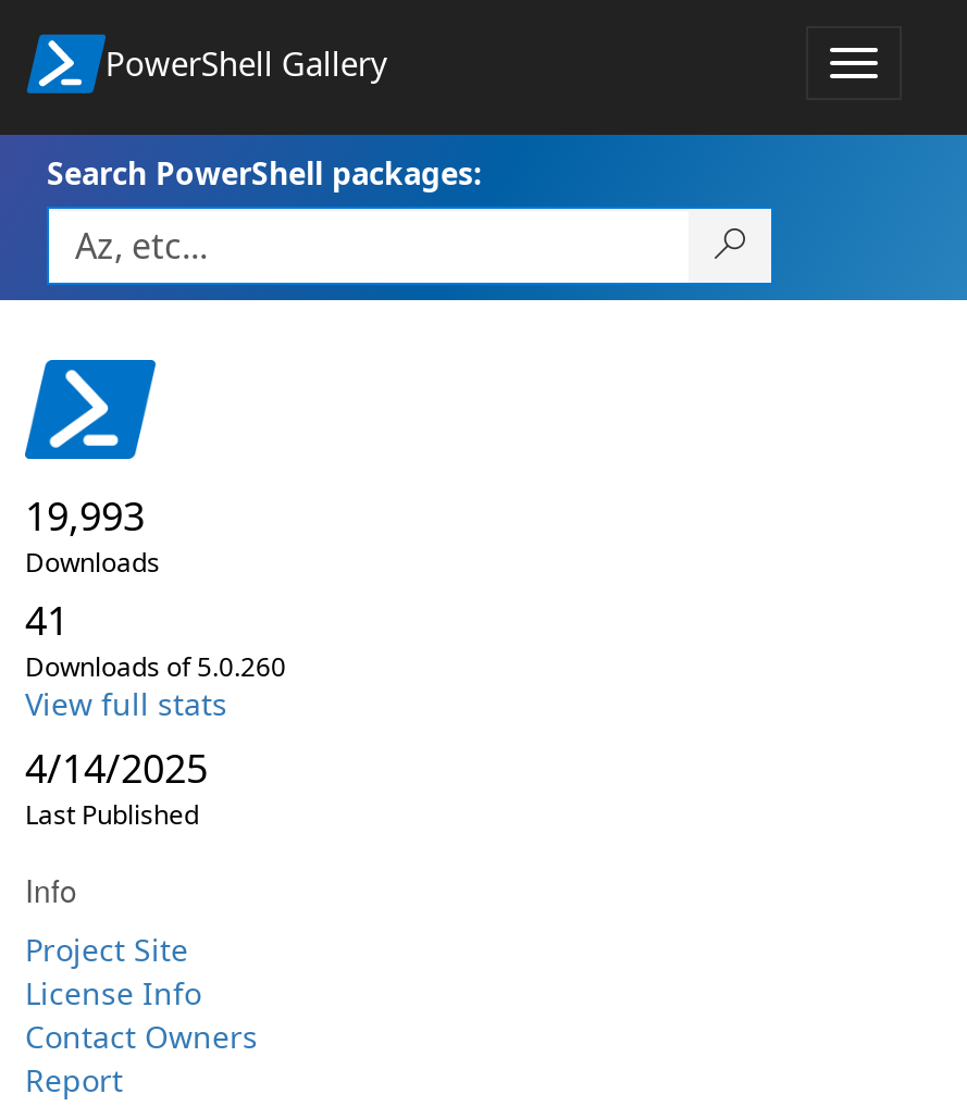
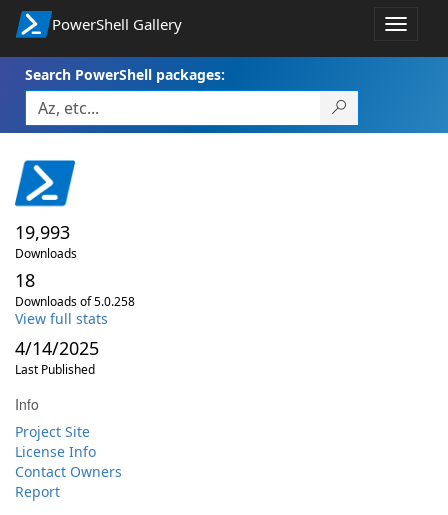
[25,594,69,646] 41 -> [15,268,35,292] 18
[25,648,286,685] Downloads of 5.0.260 -> [15,293,135,310] Downloads of 5.0.258

